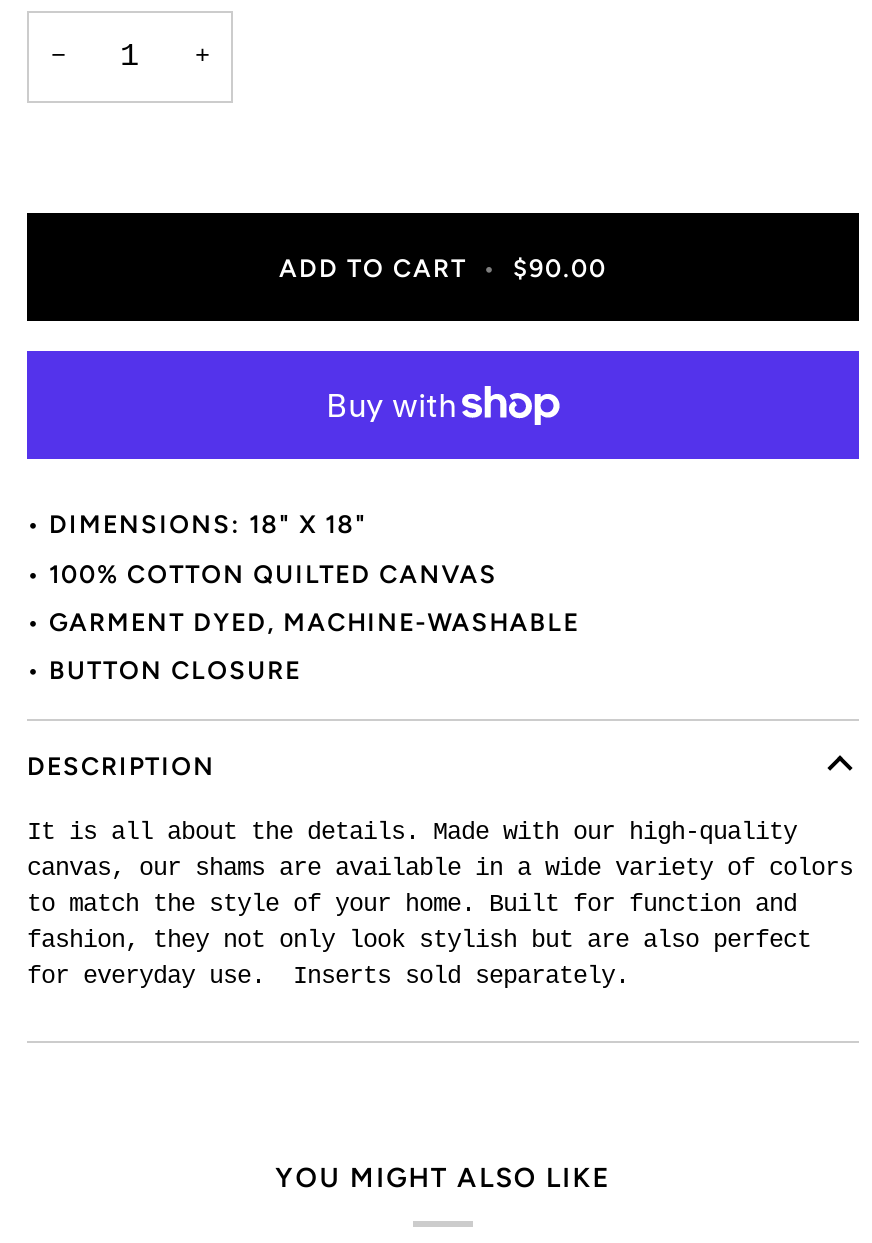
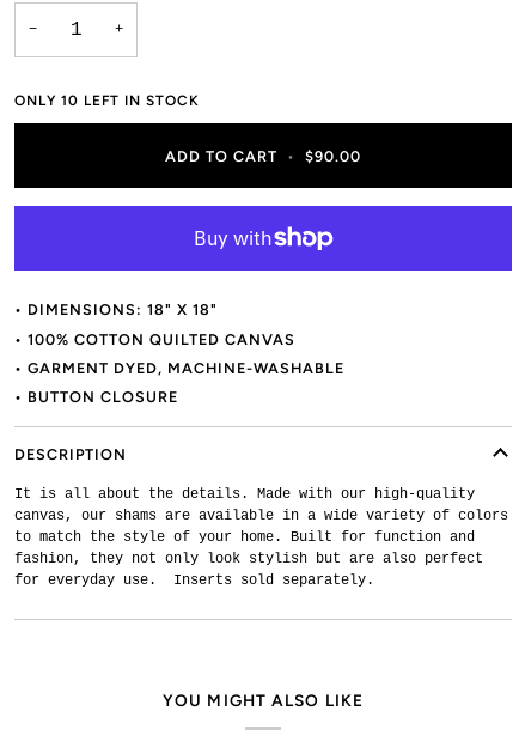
none -> [14,93,200,109] ONLY 10 LEFT IN STOCK

